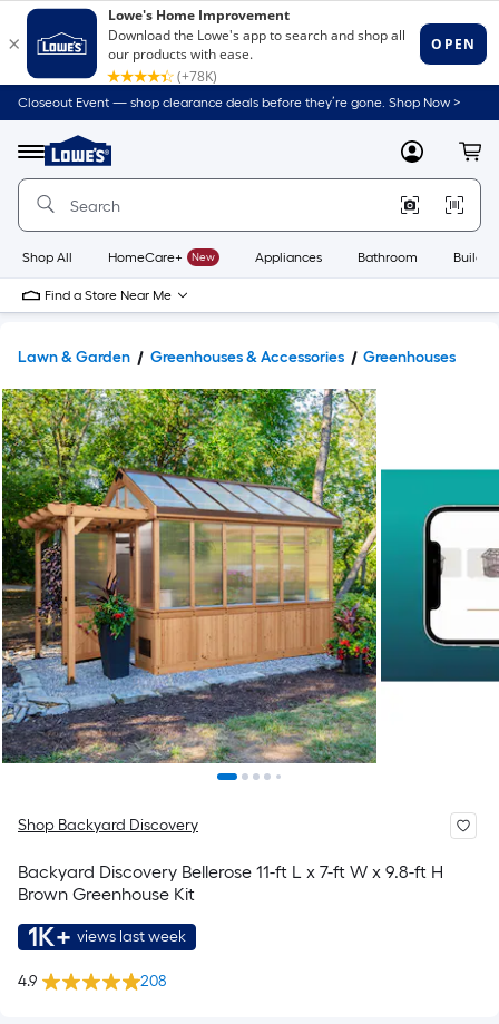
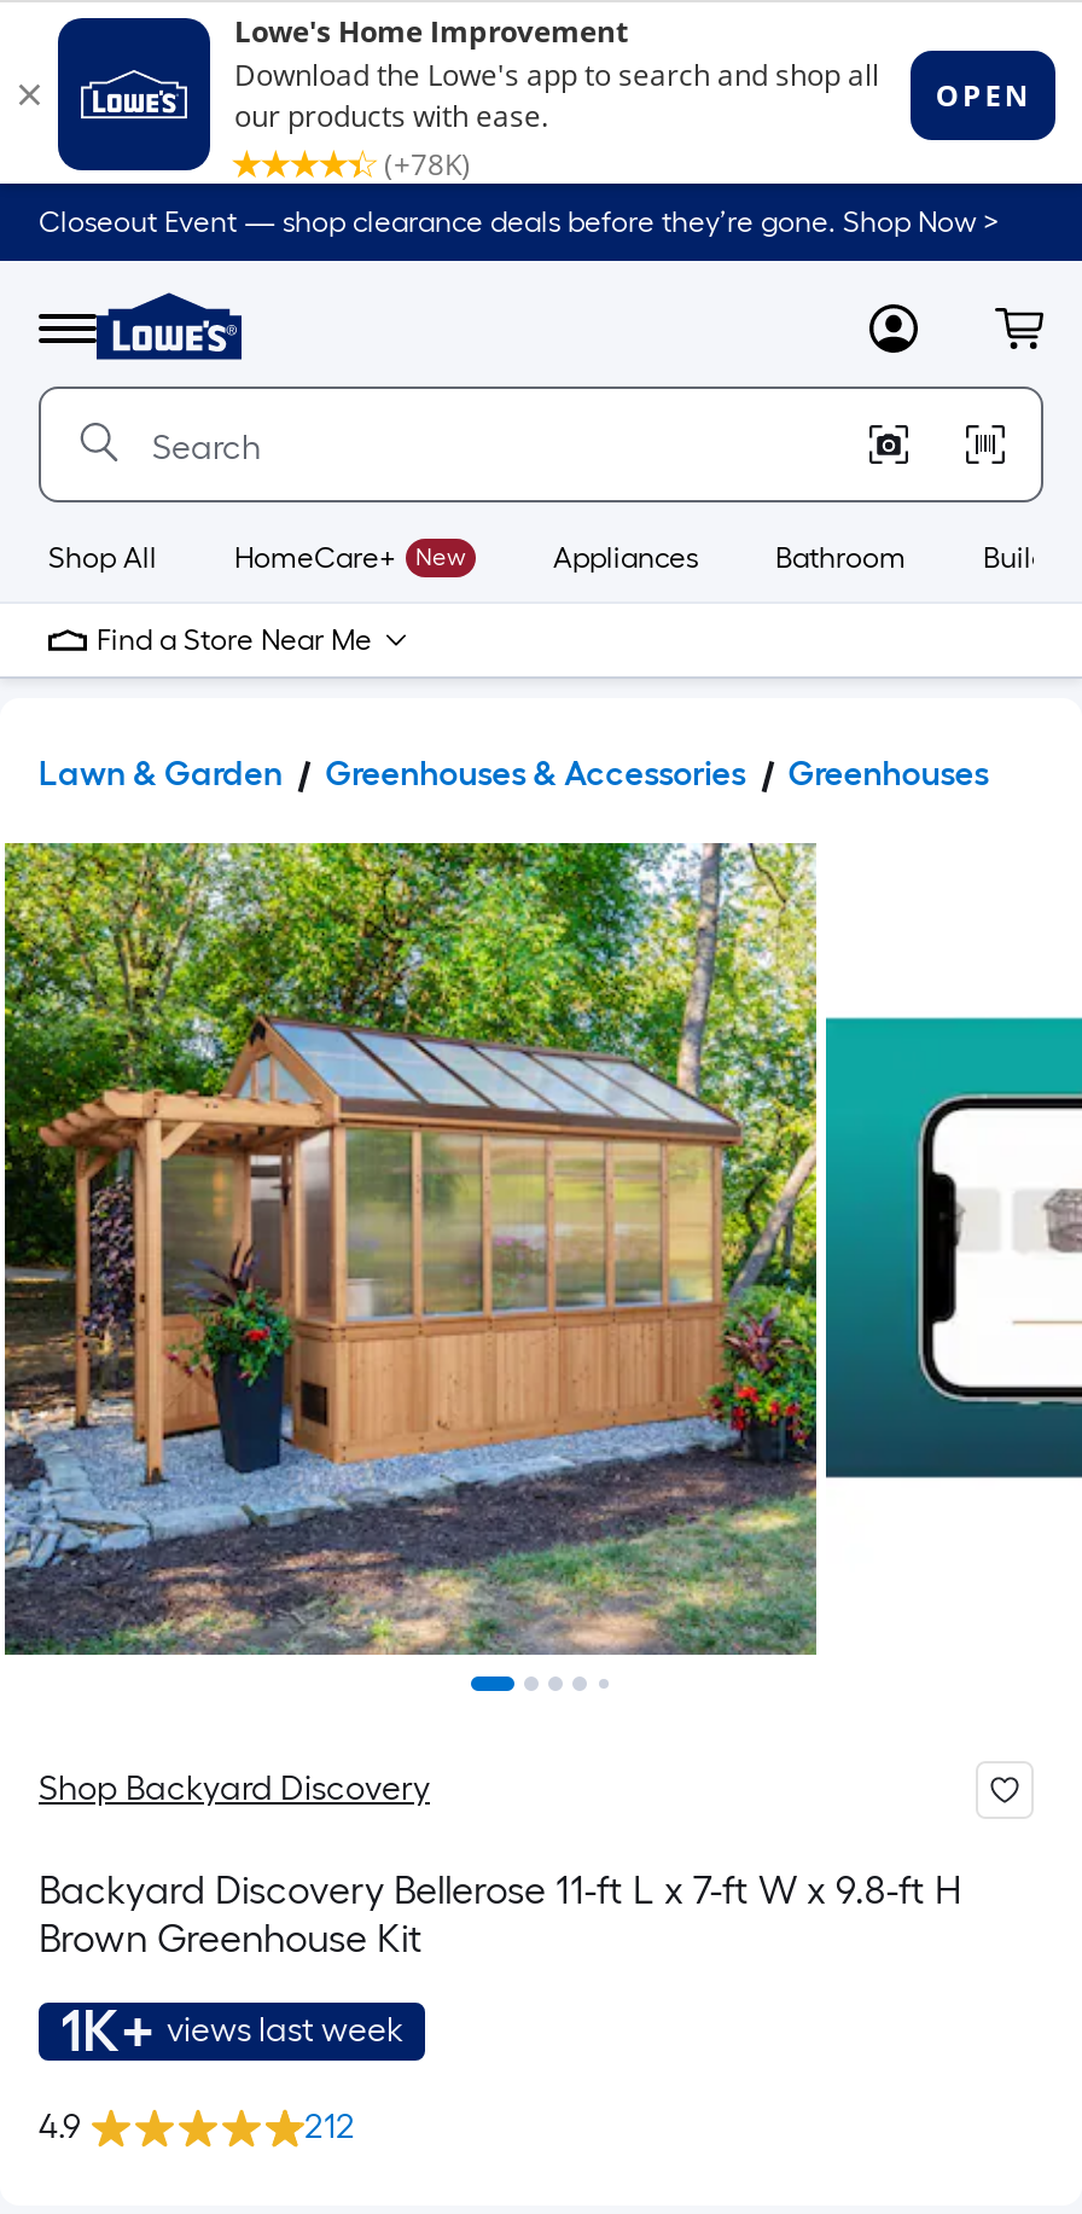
[140,972,166,991] 208 -> [304,2107,355,2148] 212

